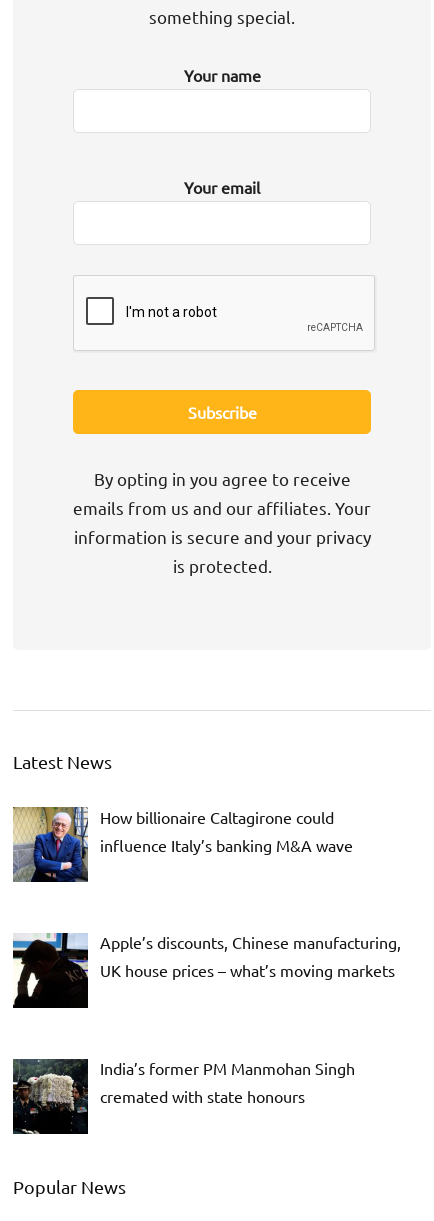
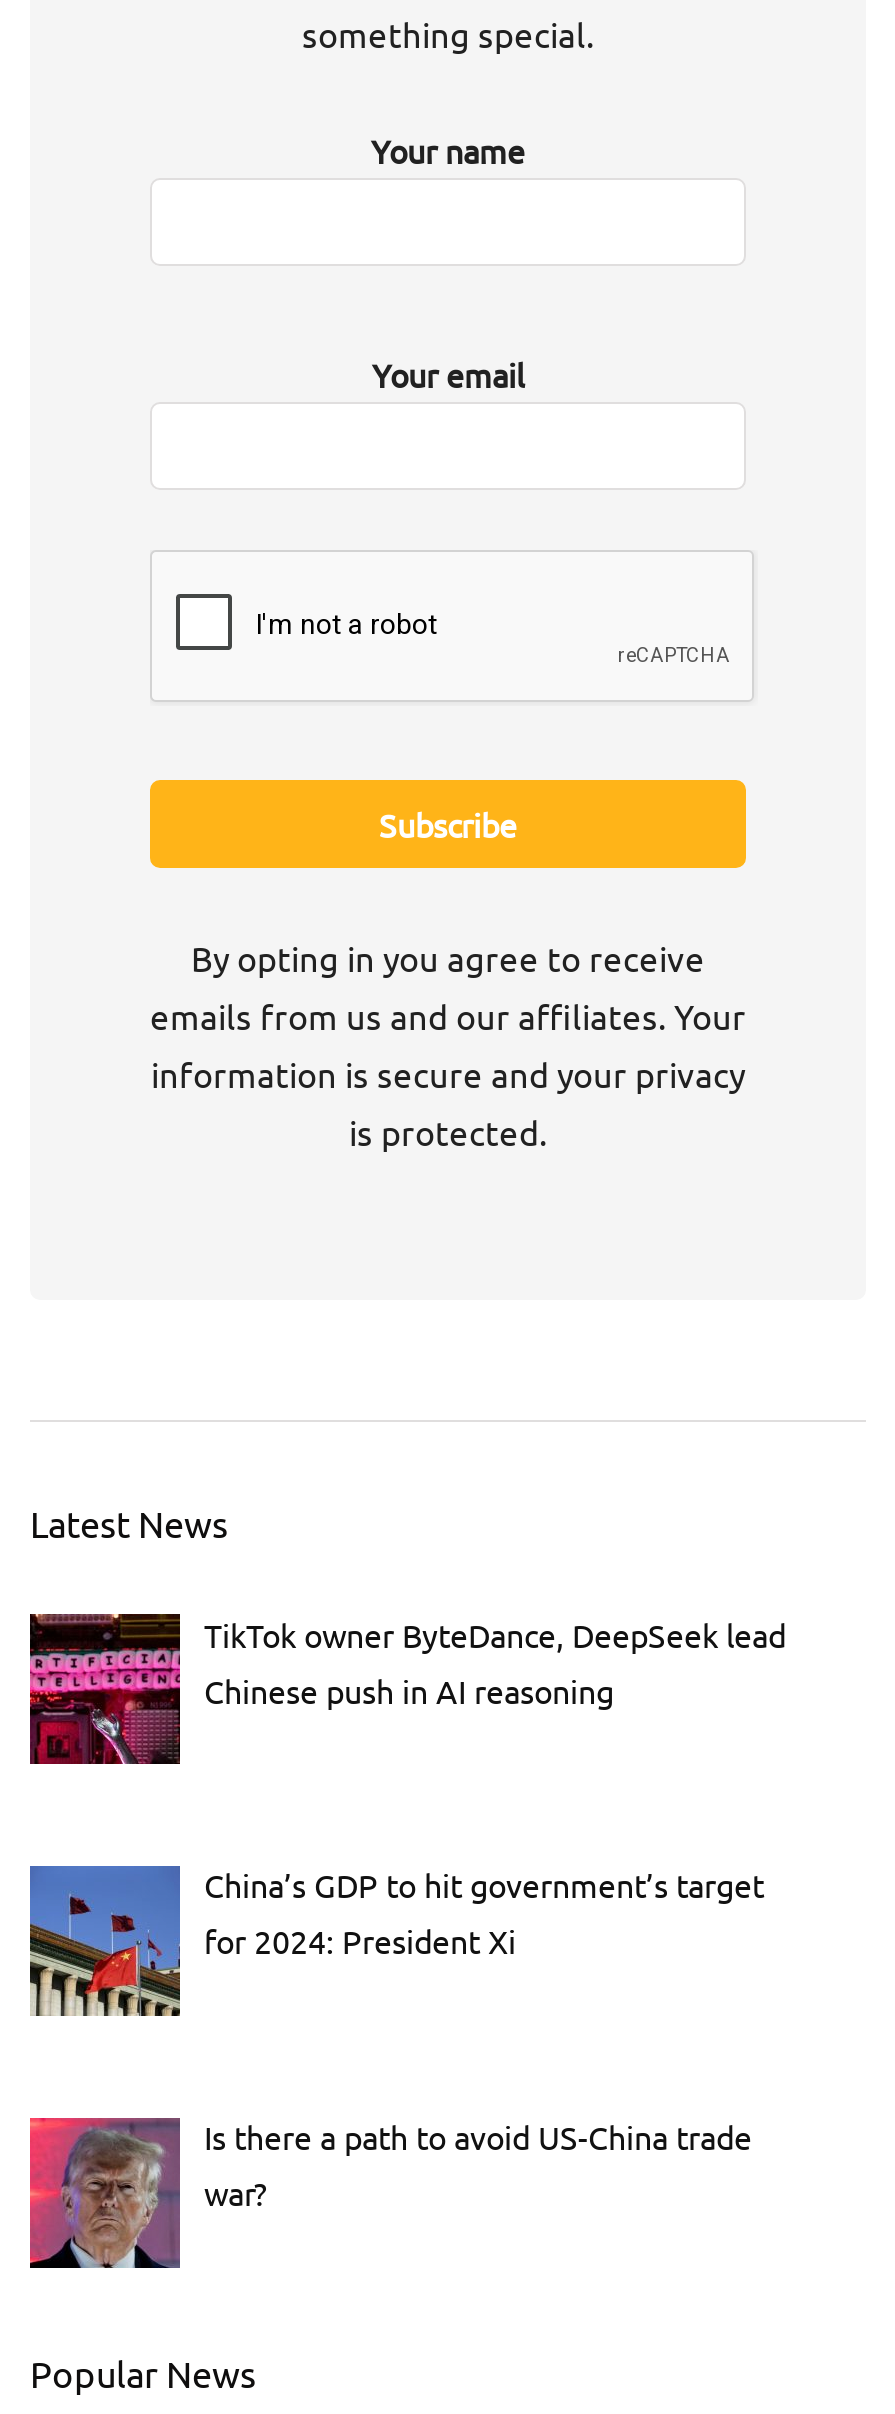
[12,806,353,883] [image] | How billionaire Caltagirone could | influence Italy’s banking M&A wave -> [28,1612,786,1766] [image] | TikTok owner ByteDance, DeepSeek lead | Chinese push in AI reasoning
[12,932,401,1009] [image] | Apple’s discounts, Chinese manufacturing, | UK house prices – what’s moving markets -> [28,1864,764,2018] [image] | China’s GDP to hit government’s target | for 2024: President Xi
[12,1058,355,1135] [image] | India’s former PM Manmohan Singh | cremated with state honours -> [28,2116,752,2270] [image] | Is there a path to avoid US-China trade | war?

